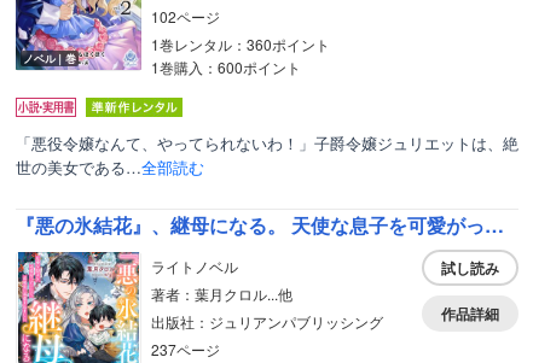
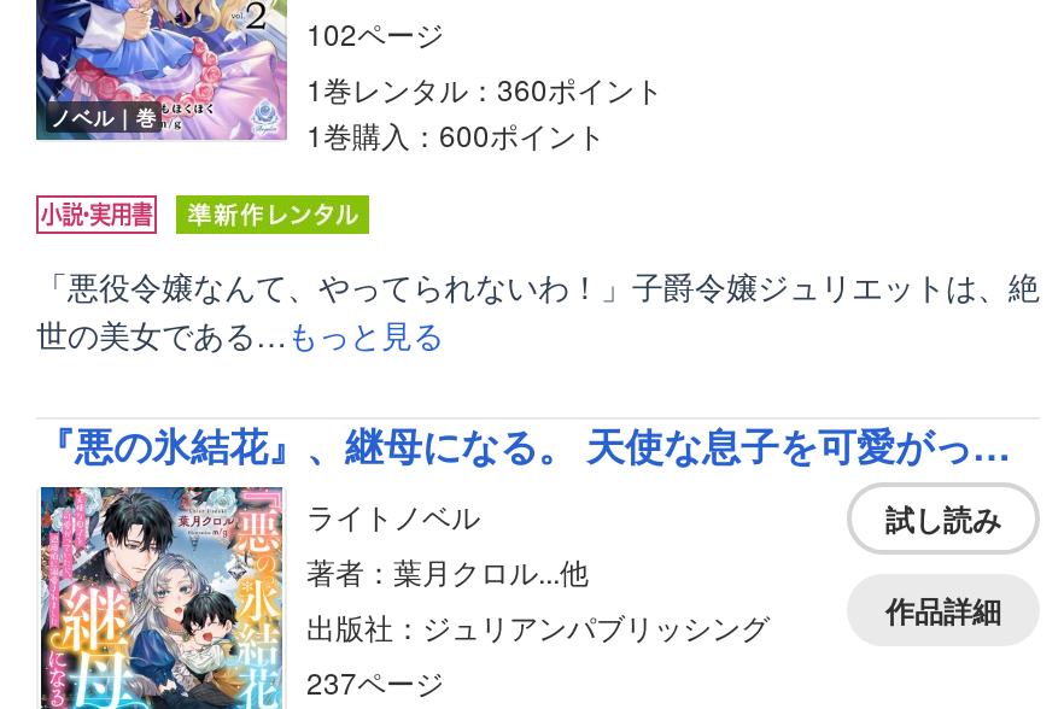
[16,156,204,178] 世の美女である…全部読む -> [36,311,444,357] 世の美女である…もっと見る

